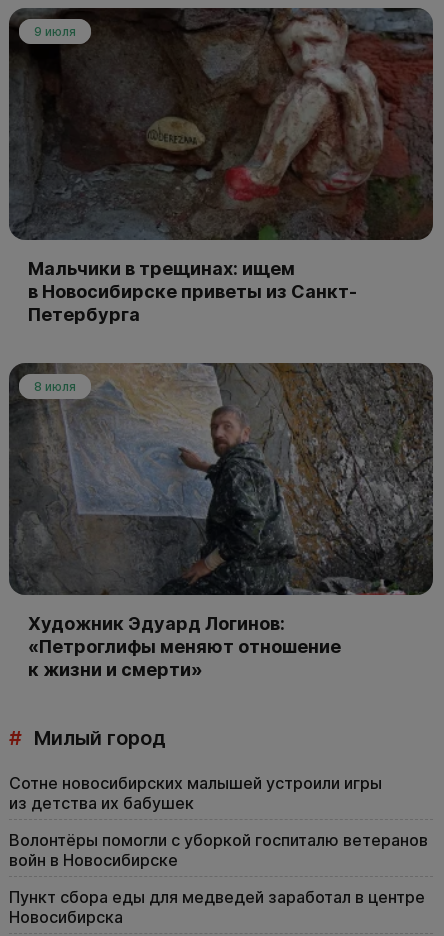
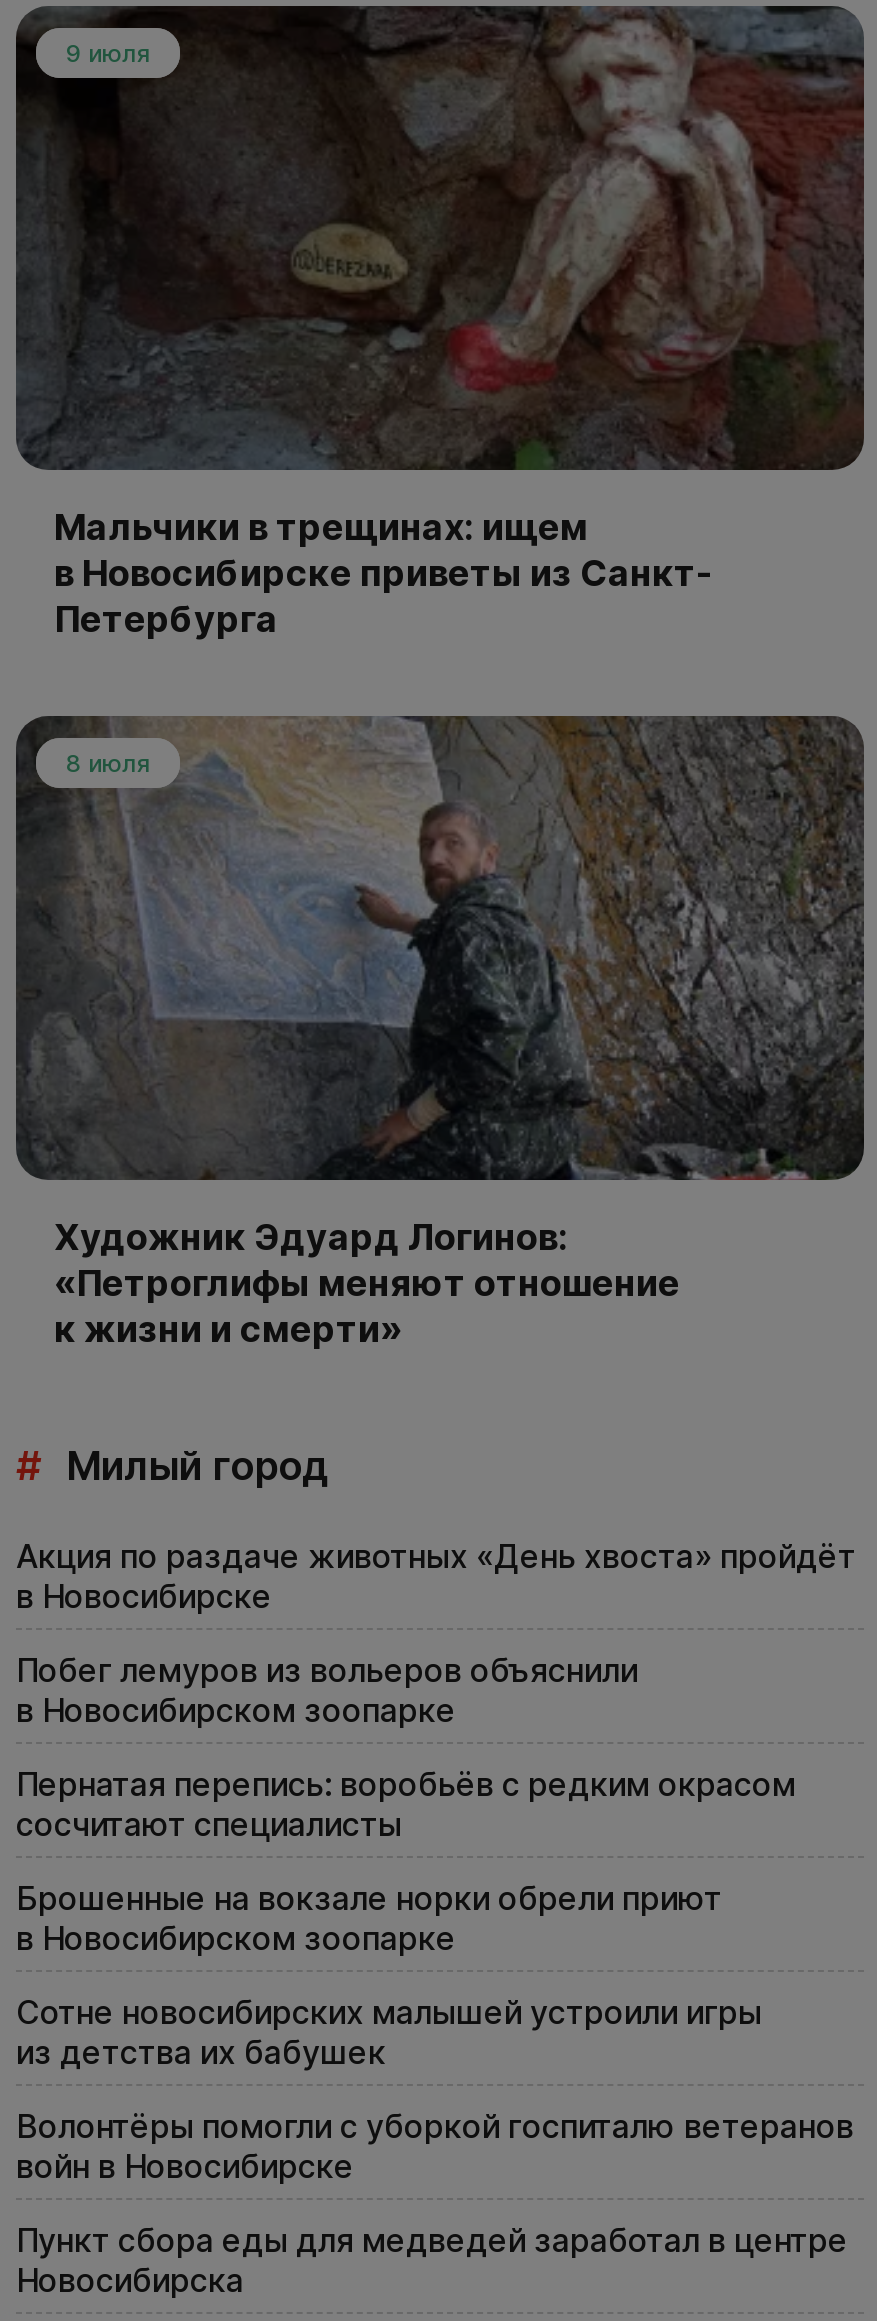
none -> [16,1537,856,1959] Акция по раздаче животных «День хвоста» пройдёт | в Новосибирске | Побег лемуров из вольеров объяснили | в Новосибирском зоопарке | Пернатая перепись: воробьёв с редким окрасом | сосчитают специалисты | Брошенные на вокзале норки обрели приют | в Новосибирском зоопарке

